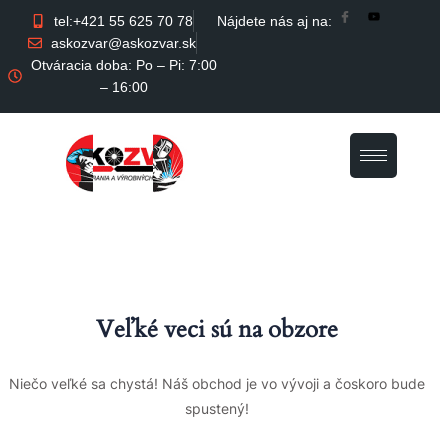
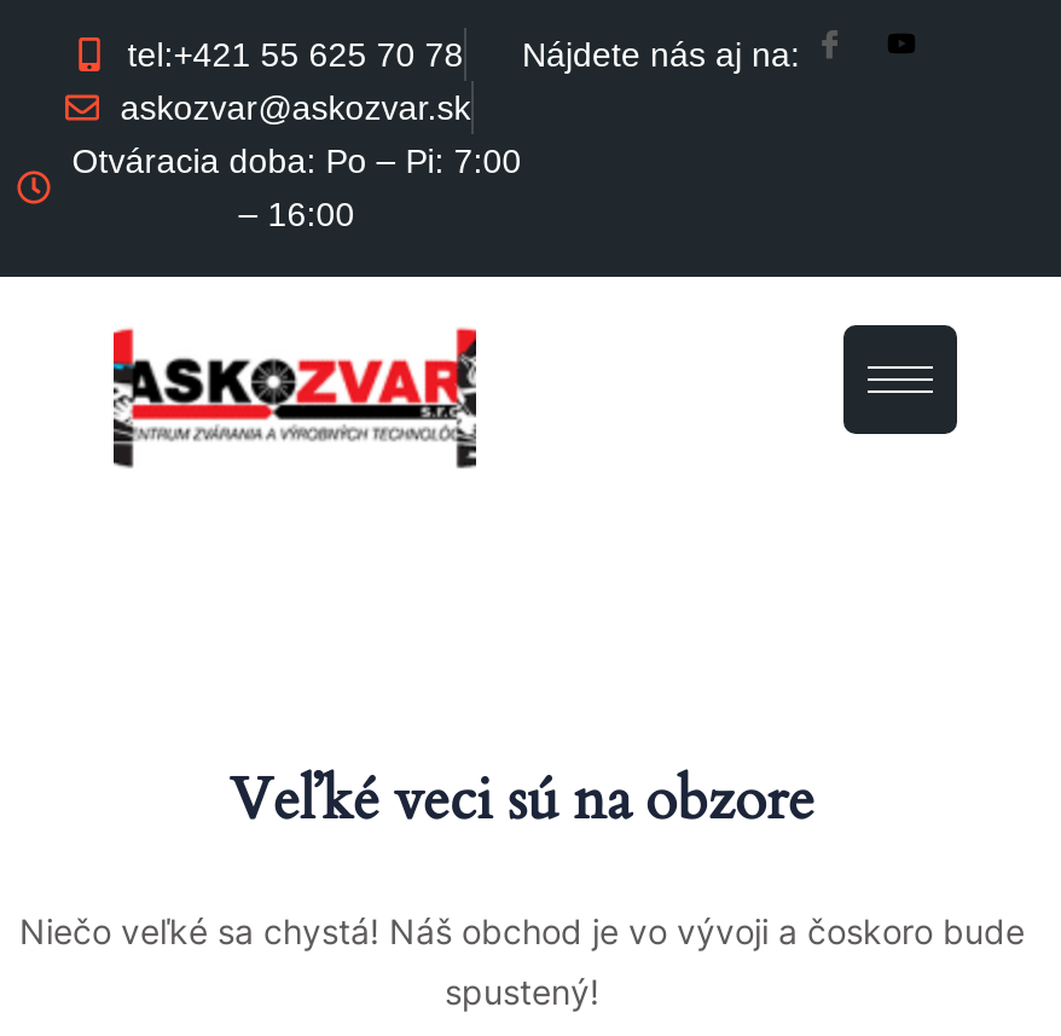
[48,134,94,193] [image] -> [111,328,225,470] [image]
[152,133,198,193] [image] -> [365,325,479,470] [image]

